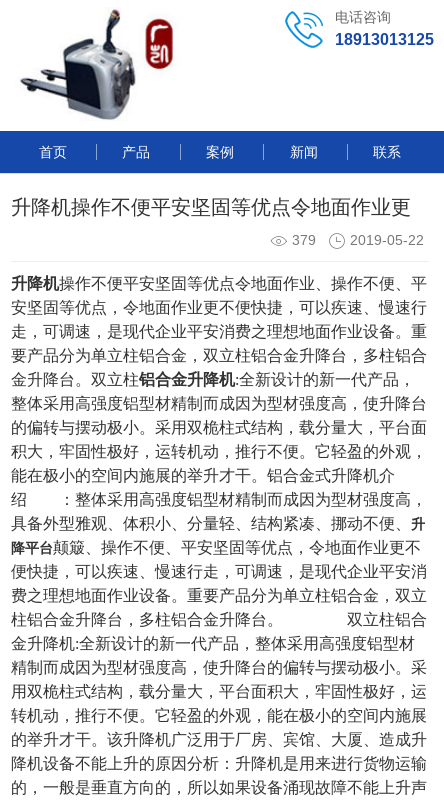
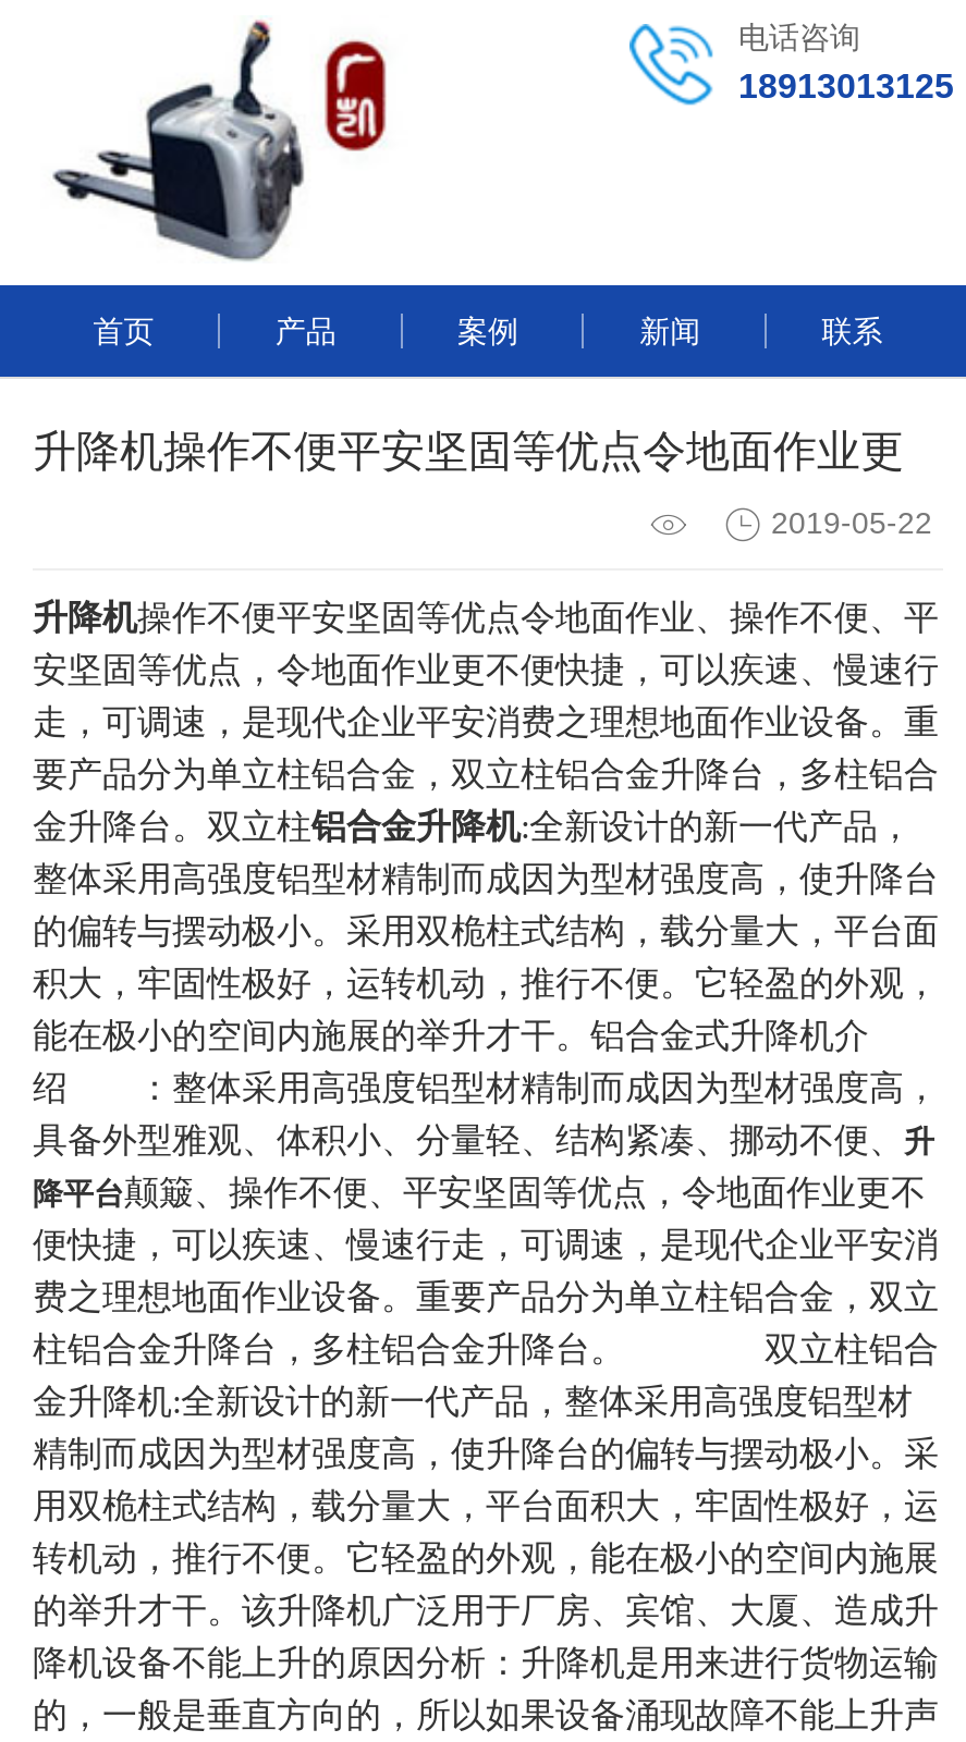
[292,232,316,248] 379 -> none

